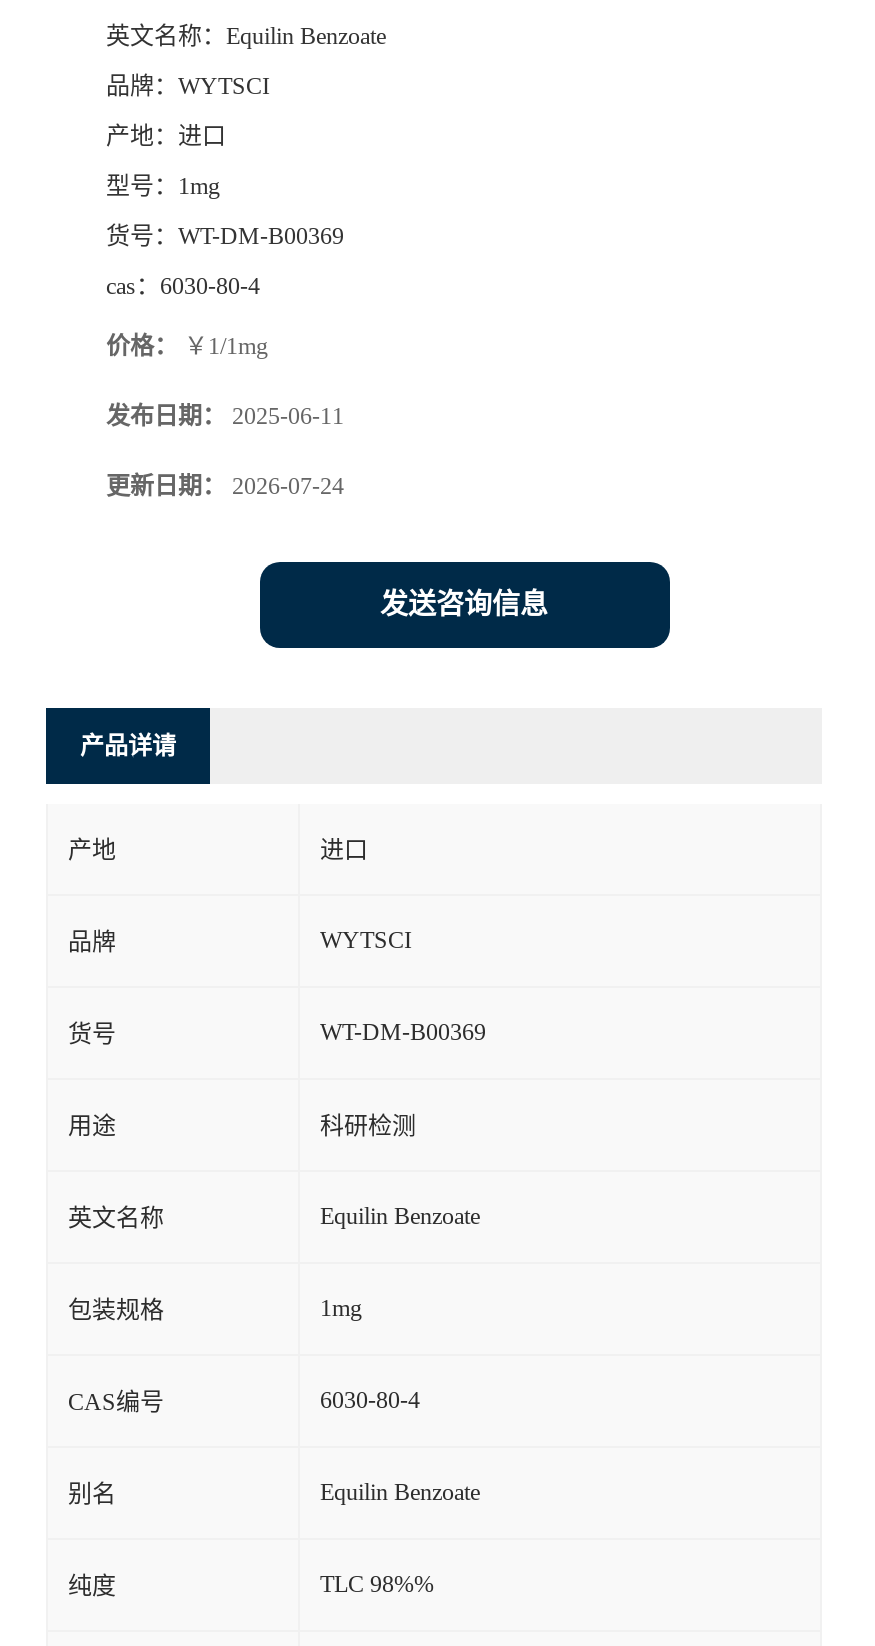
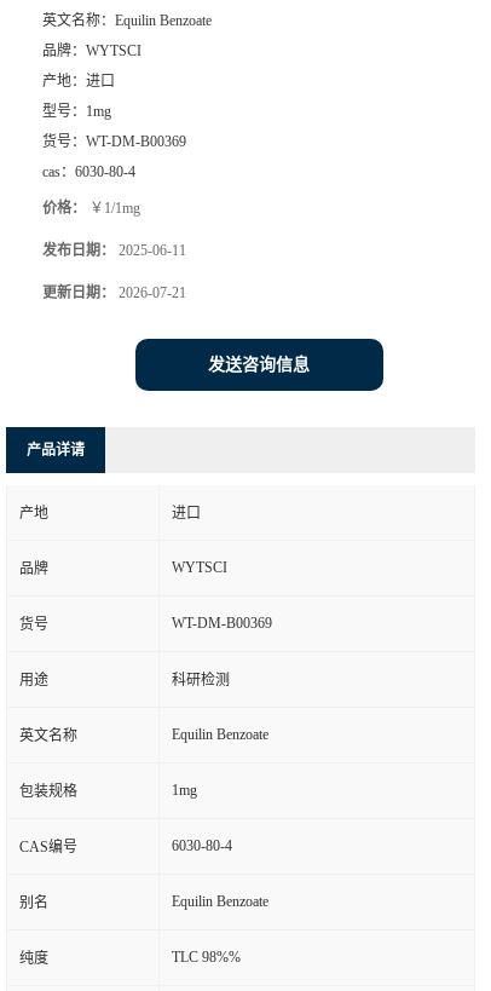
[106,472,344,500] 更新日期：2026-07-24 -> [42,284,186,301] 更新日期：2026-07-21

